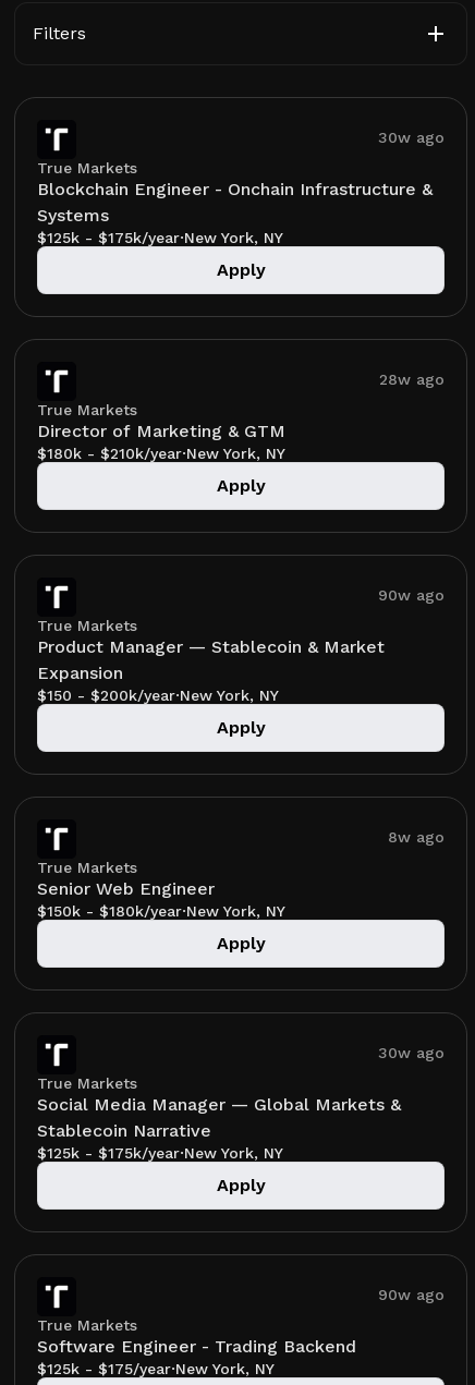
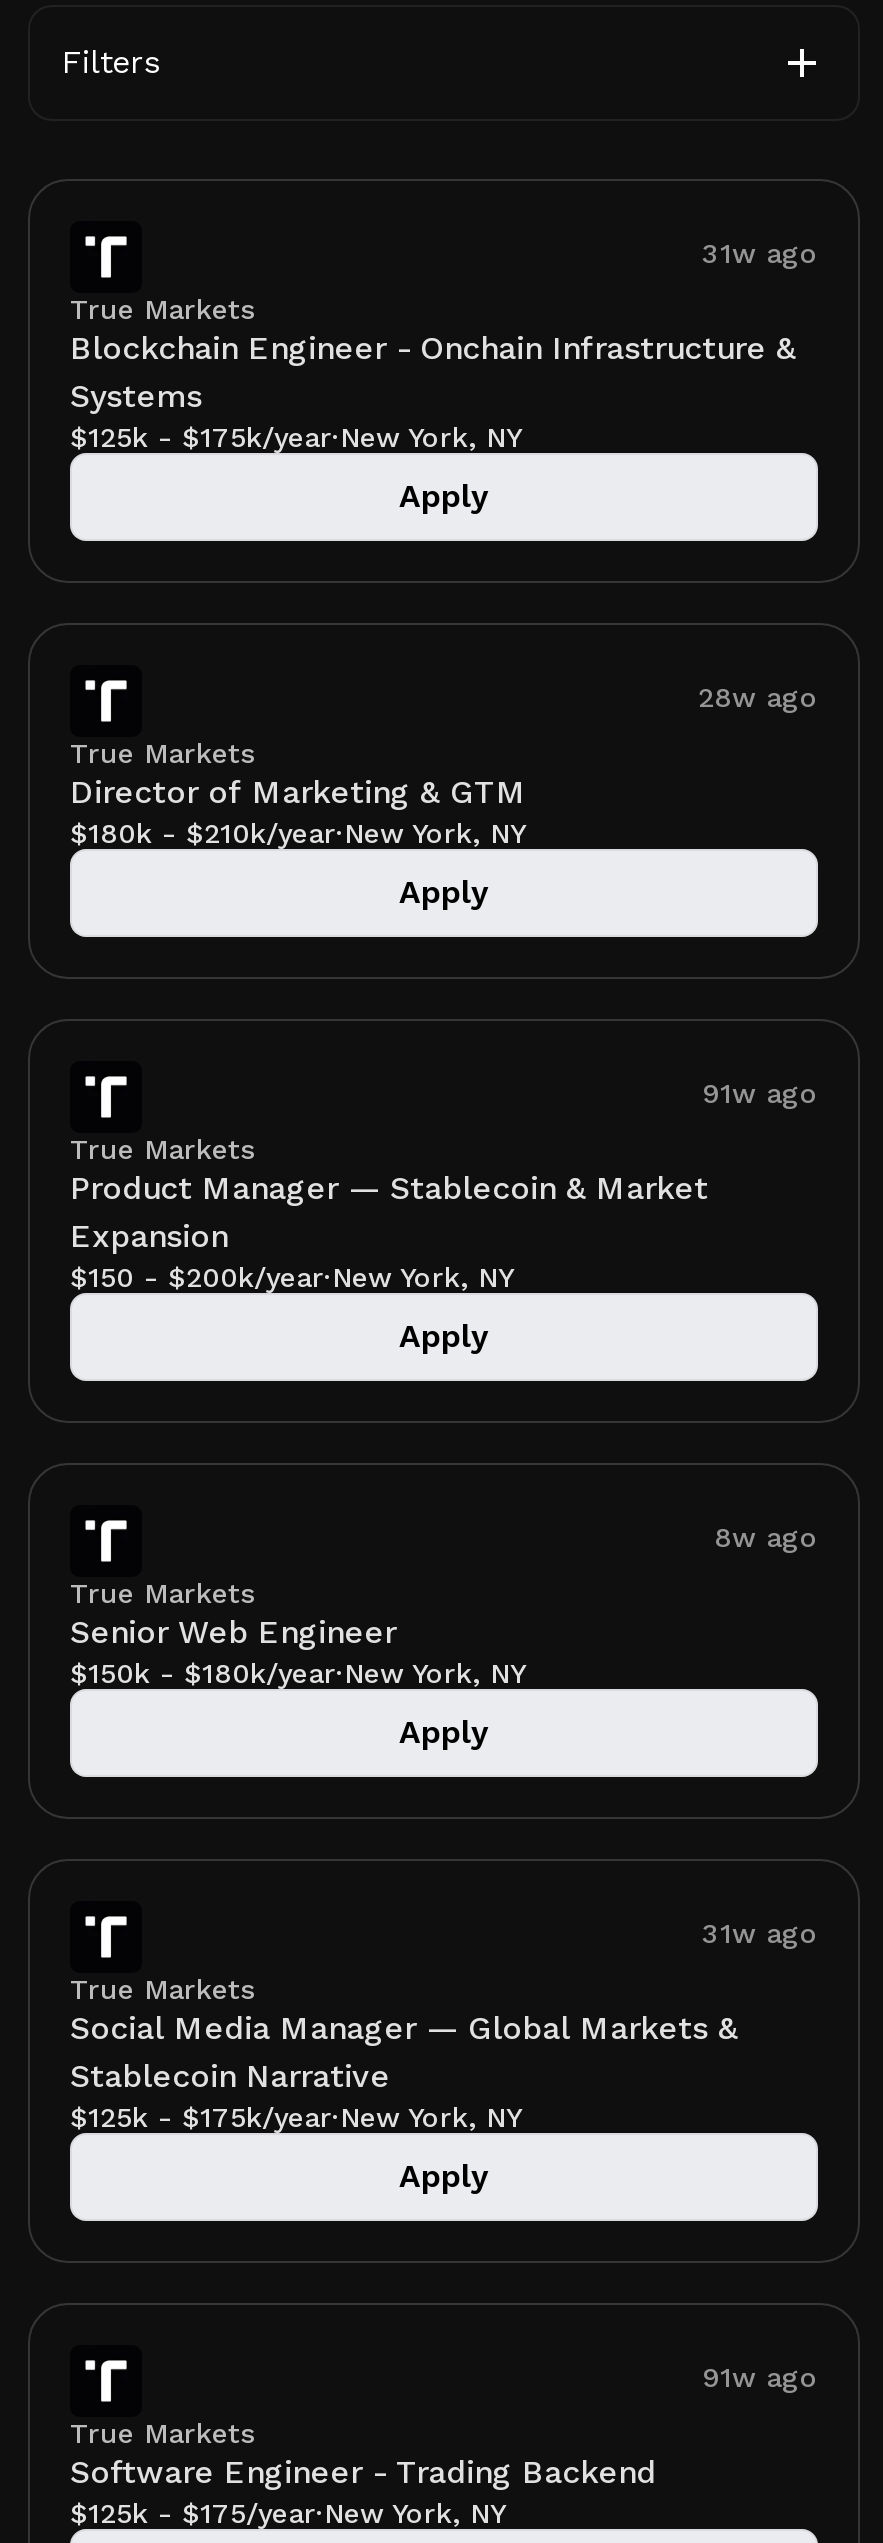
[378,129,444,146] 30w ago -> [702,237,818,269] 31w ago
[378,586,444,604] 90w ago -> [702,1077,818,1109] 91w ago
[378,1044,444,1061] 30w ago -> [702,1917,818,1949] 31w ago
[378,1286,444,1303] 90w ago -> [702,2361,818,2393] 91w ago

